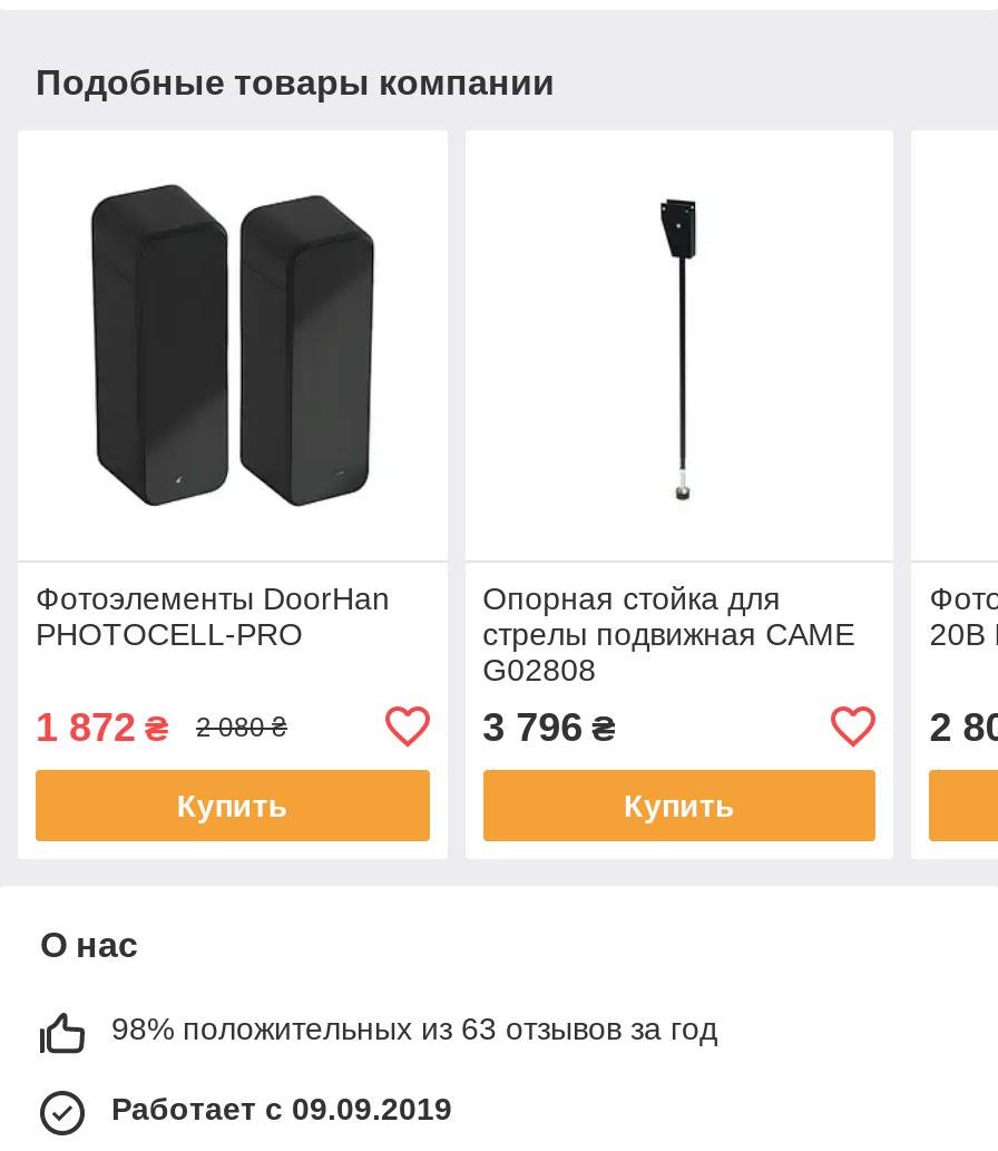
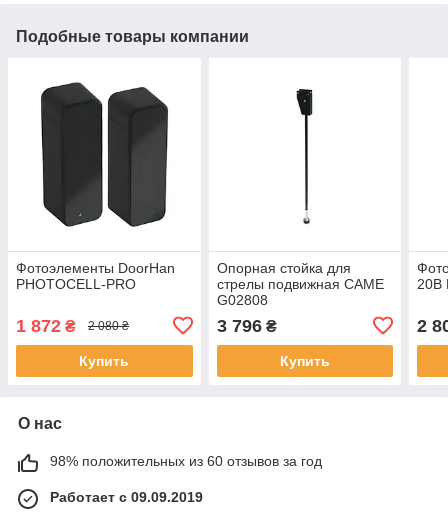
[111,1010,717,1046] 98% положительных из 63 отзывов за год -> [50,453,322,469] 98% положительных из 60 отзывов за год

